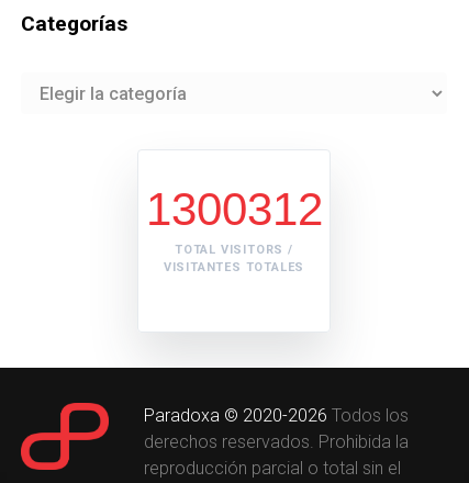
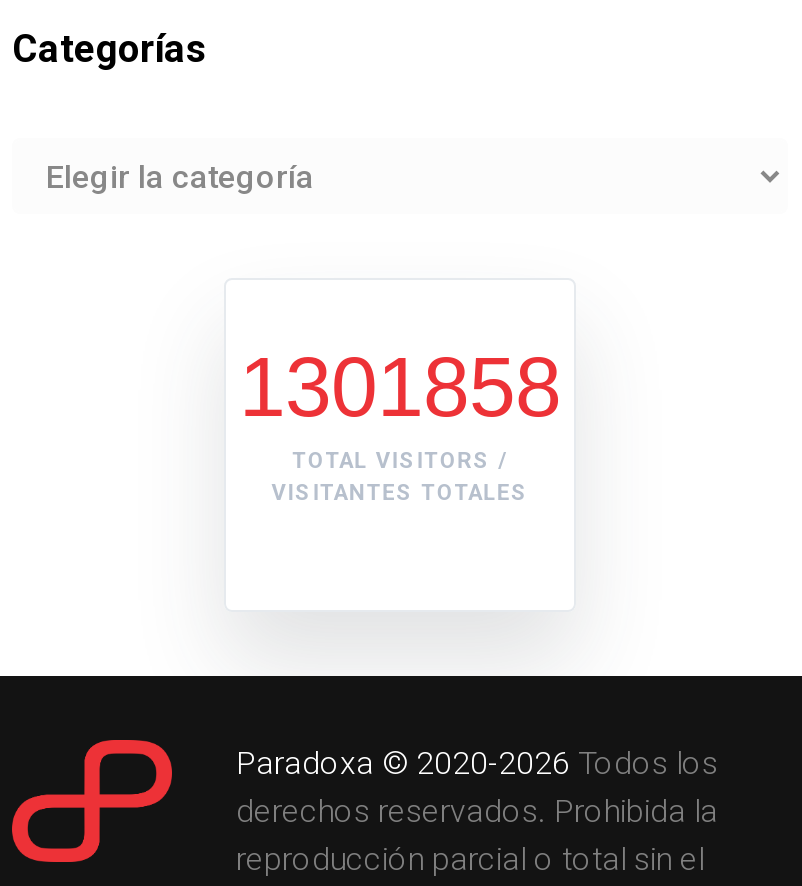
[146,183,322,235] 1300312 -> [239,340,561,434] 1301858

